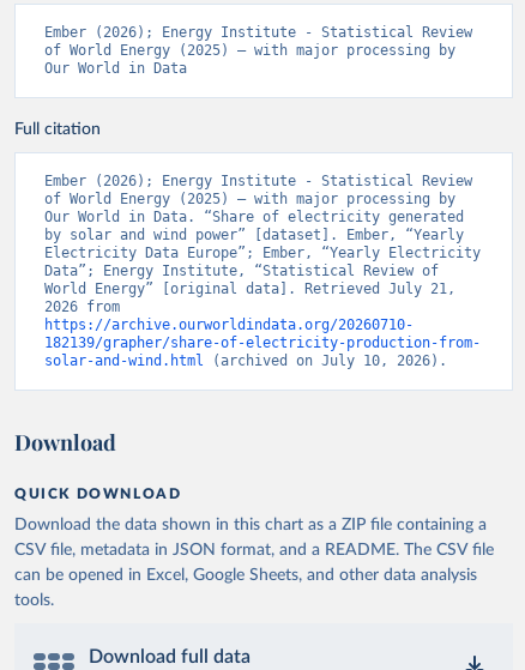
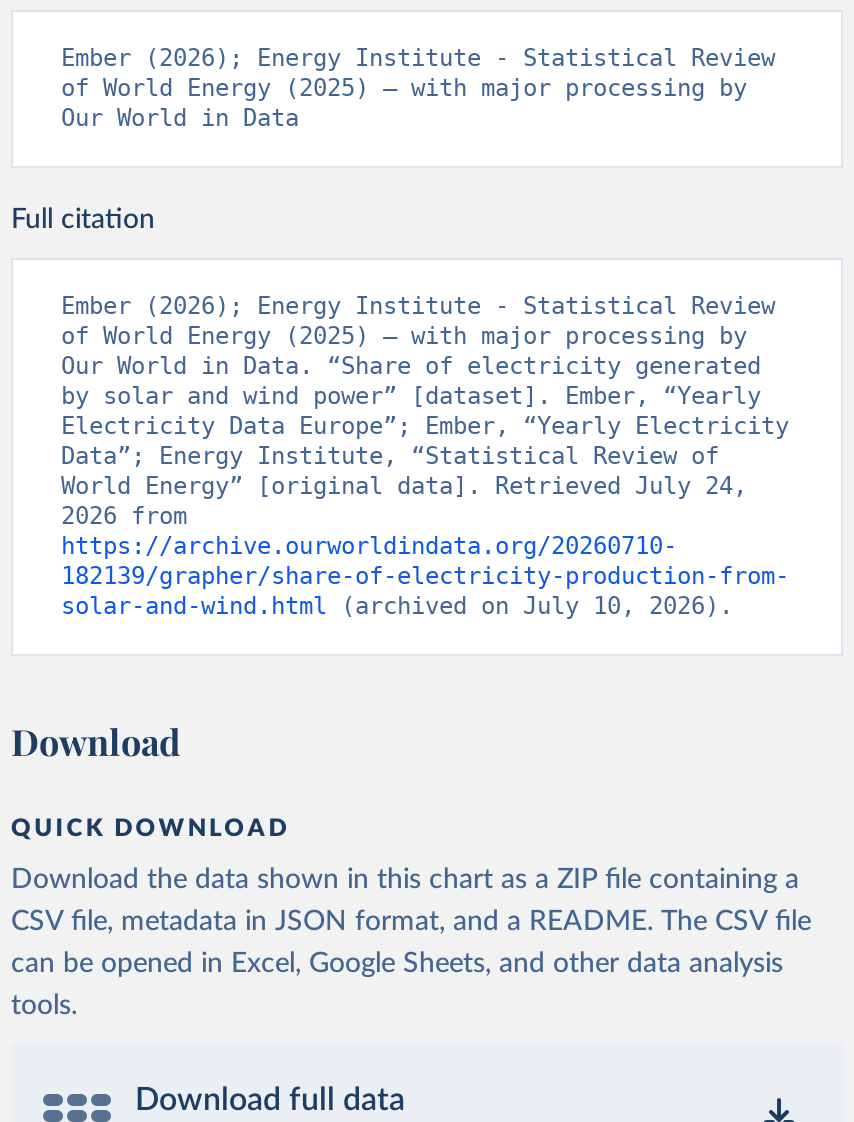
[44,280,455,297] World Energy” [original data]. Retrieved July 21, -> [61,472,747,500] World Energy” [original data]. Retrieved July 24,

